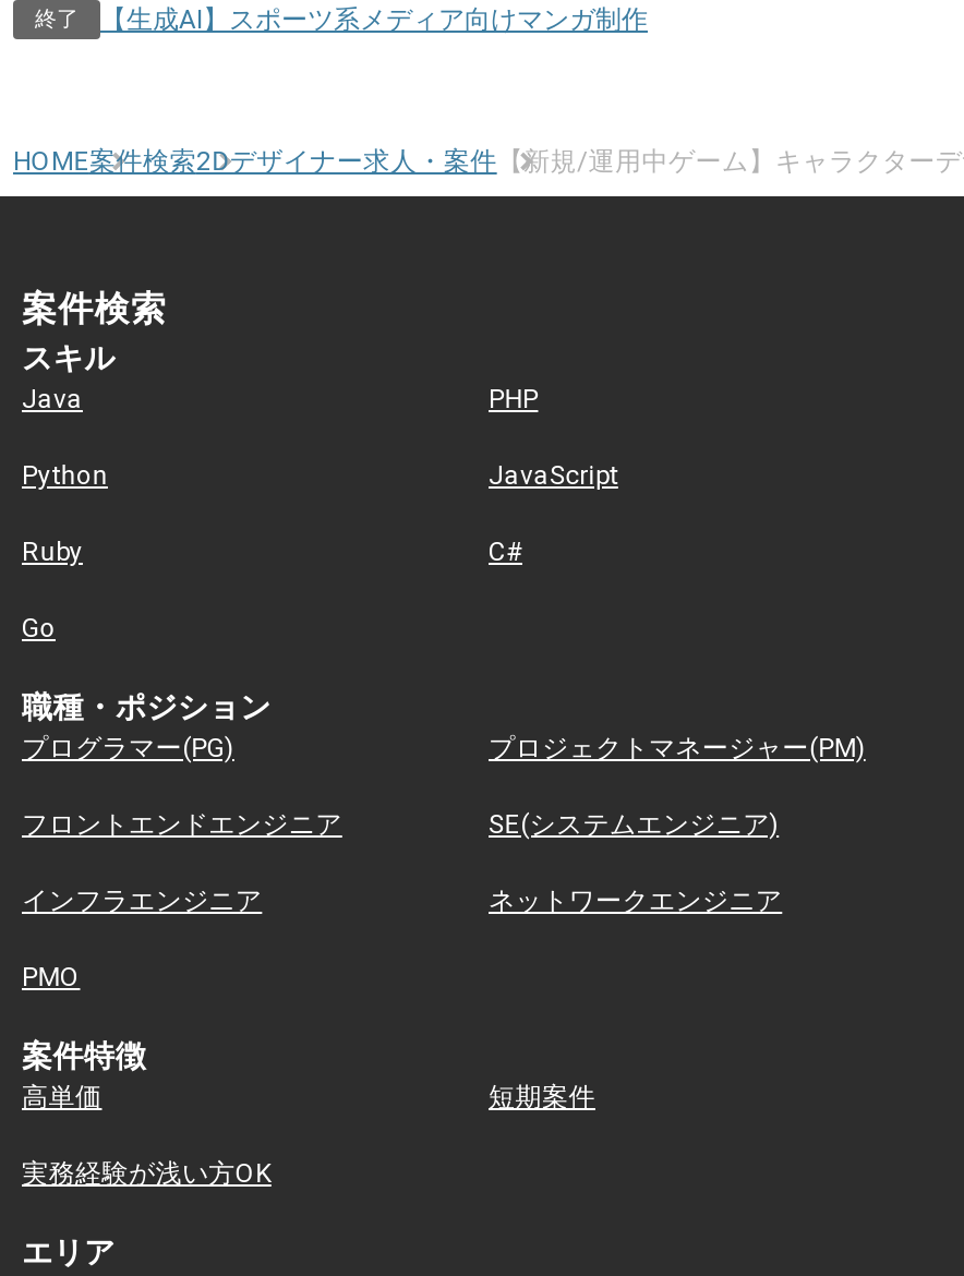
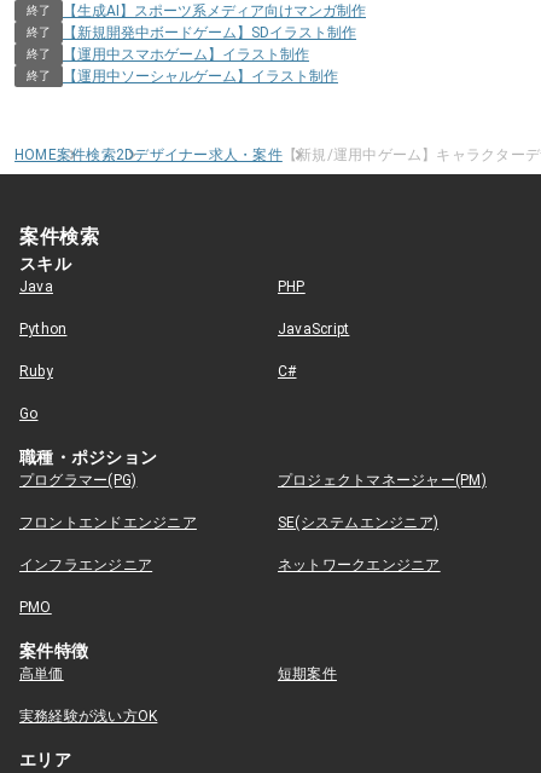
none -> [27,24,356,85] 終了 | 【新規開発中ボードゲーム】SDイラスト制作 | 終了 | 【運用中スマホゲーム】イラスト制作 | 終了 | 【運用中ソーシャルゲーム】イラスト制作

